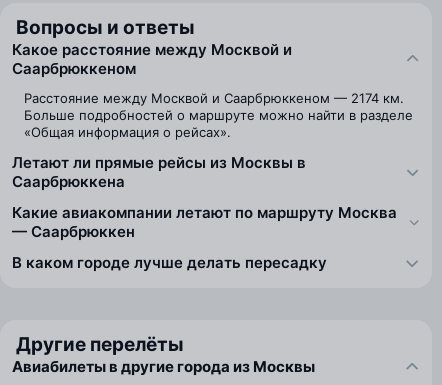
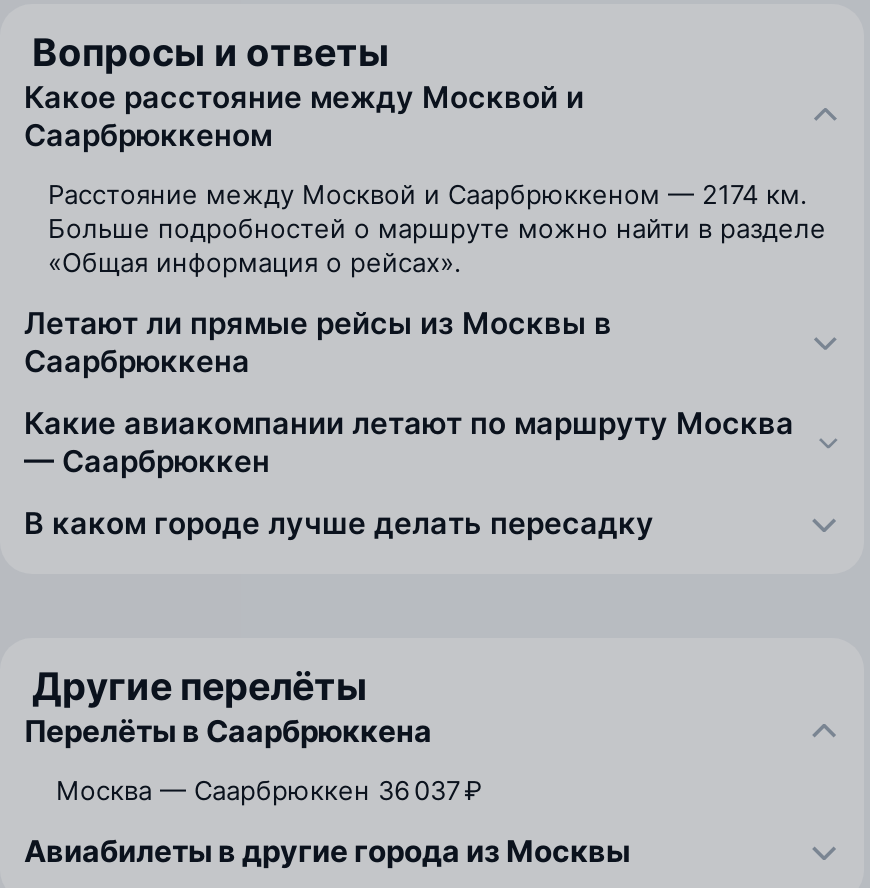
none -> [24,712,482,806] Перелёты в Саарбрюккена | Москва — Саарбрюккен 36 037 ₽

